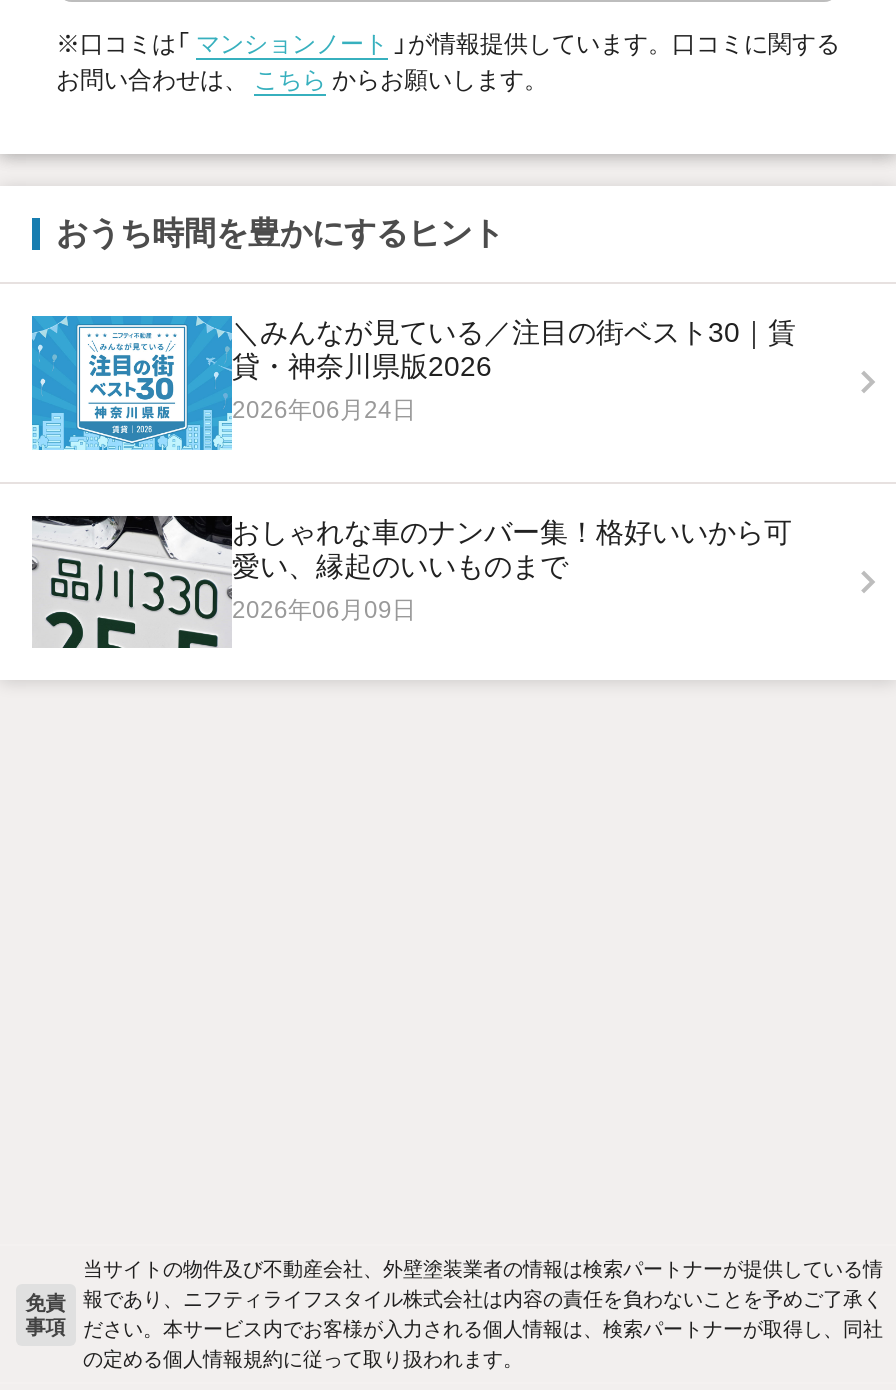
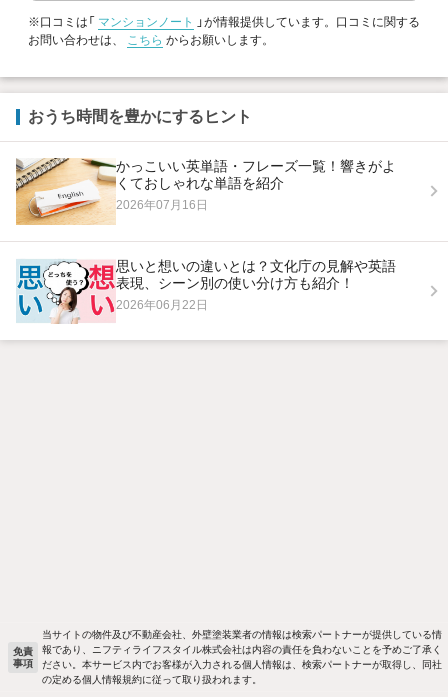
[30,314,796,452] [image] | ＼みんなが見ている／注目の街ベスト30｜賃 | 貸・神奈川県版2026 | 2026年06月24日 -> [15,157,396,226] [image] | かっこいい英単語・フレーズ一覧！響きがよ | くておしゃれな単語を紹介 | 2026年07月16日
[30,514,792,650] [image] | おしゃれな車のナンバー集！格好いいから可 | 愛い、縁起のいいものまで | 2026年06月09日 -> [16,258,396,325] [image] | 思いと想いの違いとは？文化庁の見解や英語 | 表現、シーン別の使い分け方も紹介！ | 2026年06月22日

